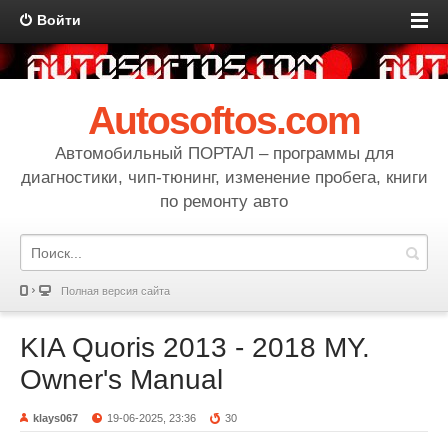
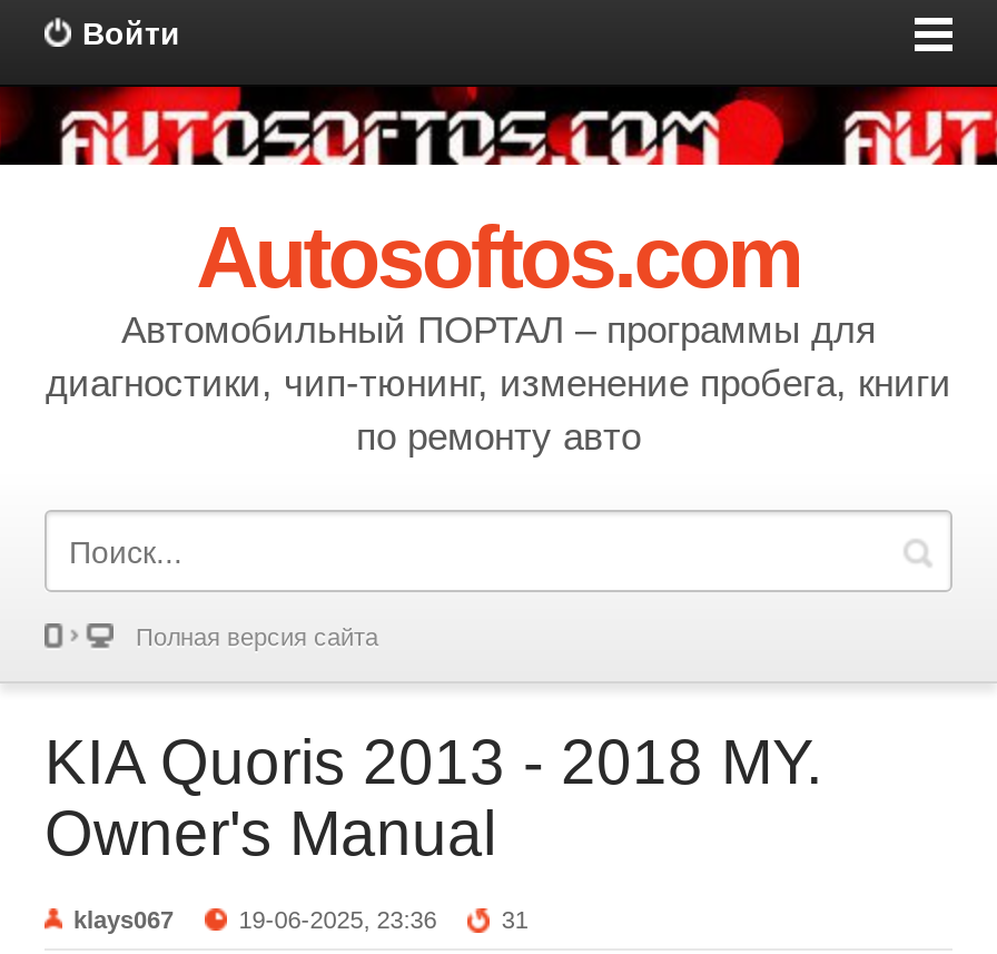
[225,412,237,424] 30 -> [502,906,528,933] 31

